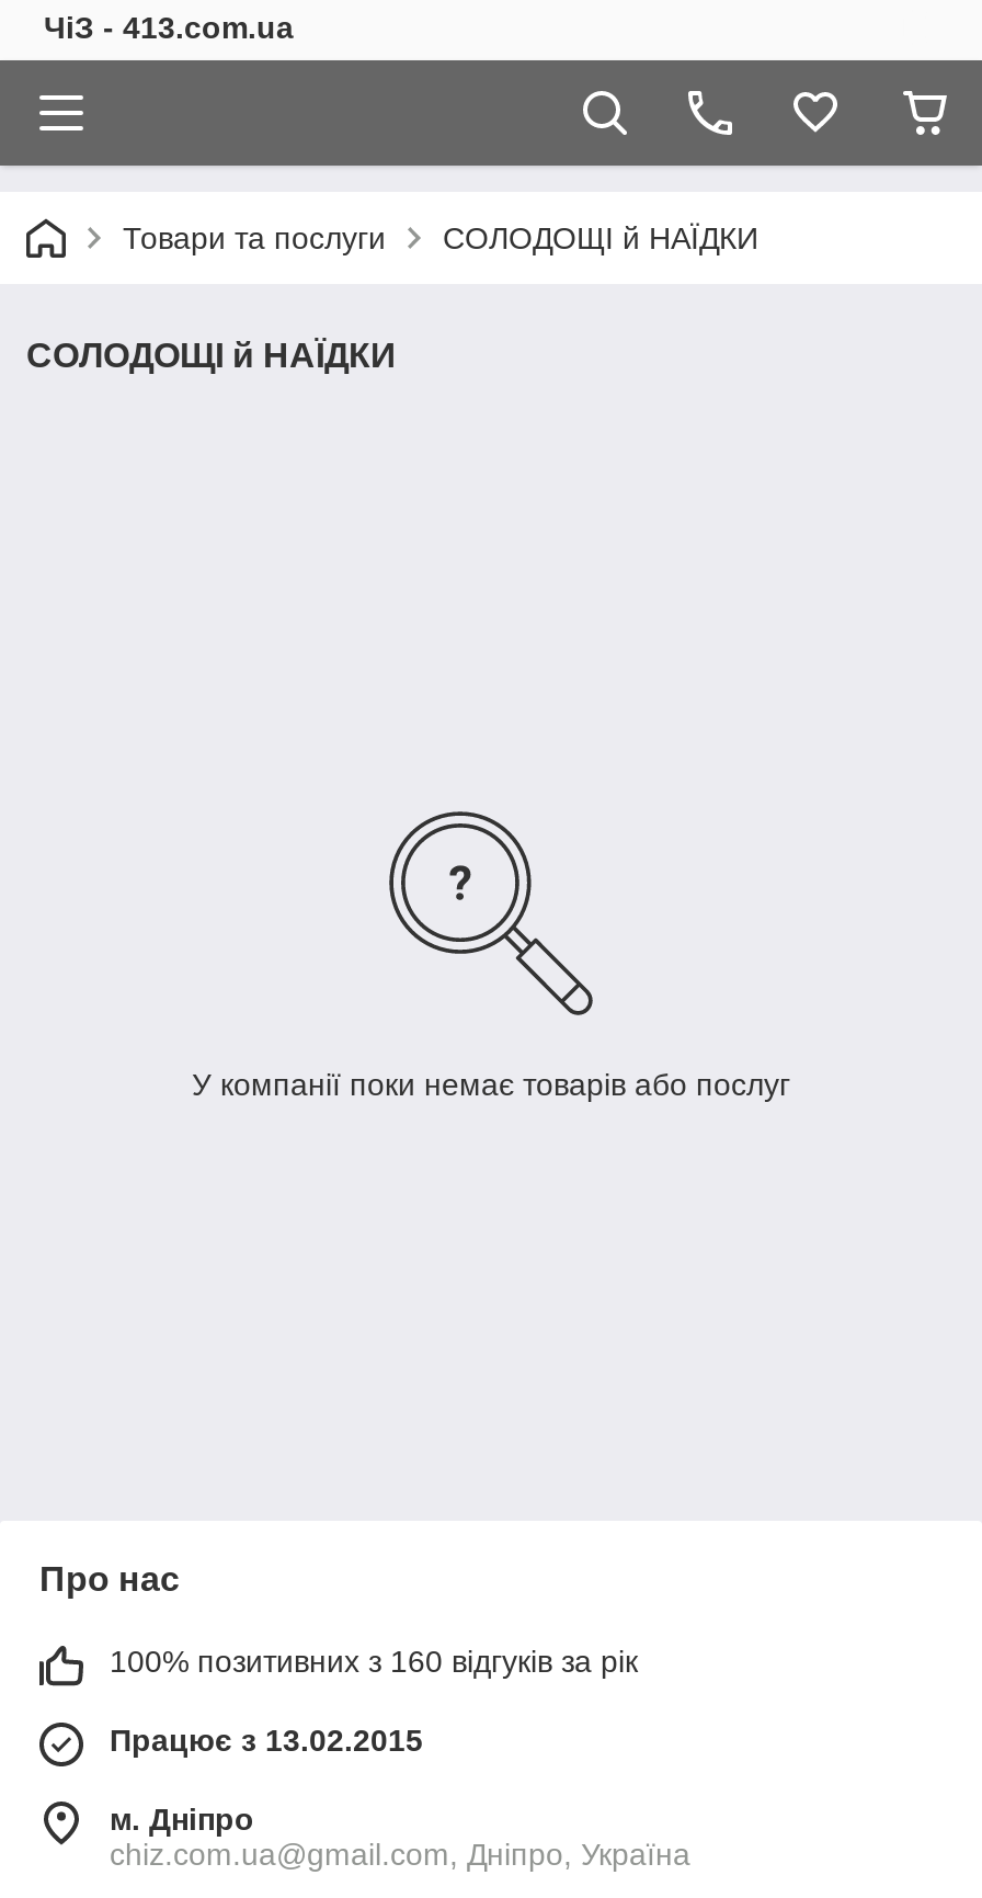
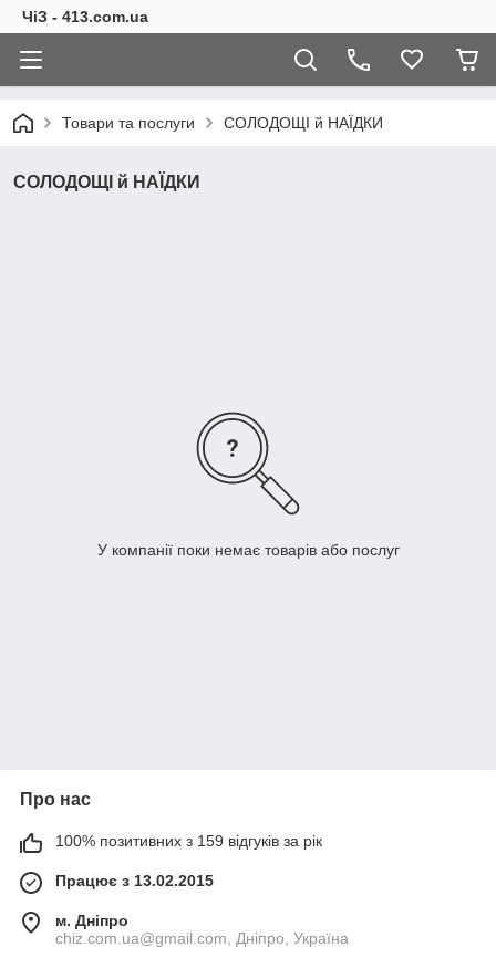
[110,1645,638,1680] 100% позитивних з 160 відгуків за рік -> [55,832,322,850] 100% позитивних з 159 відгуків за рік

